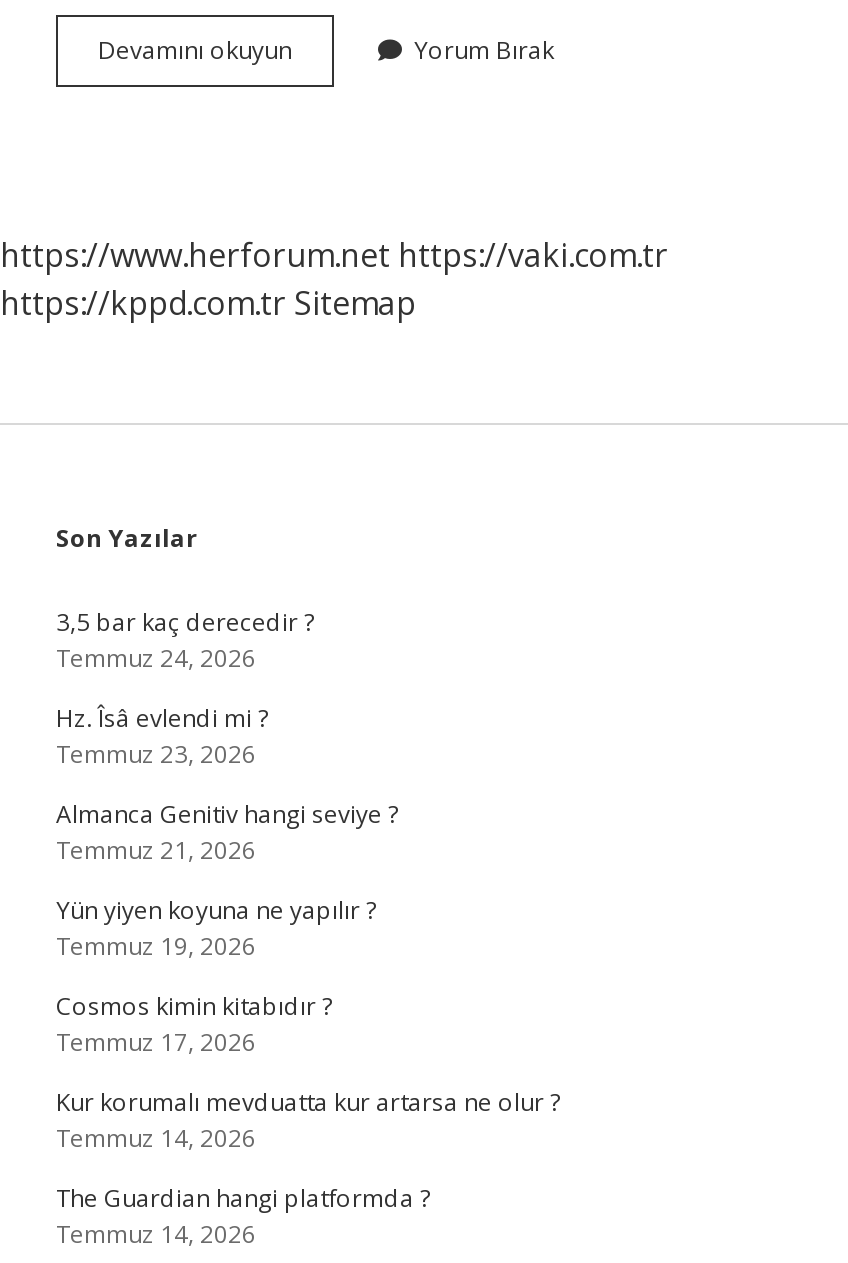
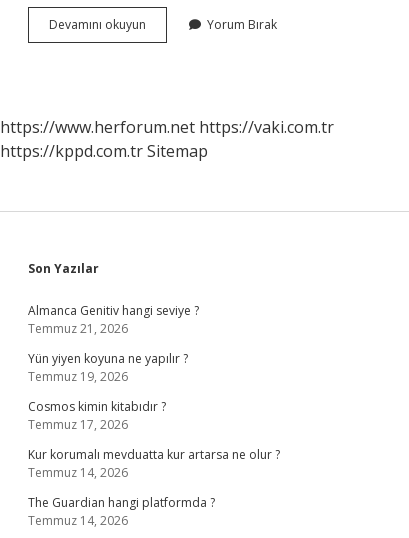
[56,605,314,771] 3,5 bar kaç derecedir ? | Temmuz 24, 2026 | Hz. Îsâ evlendi mi ? | Temmuz 23, 2026 -> none

